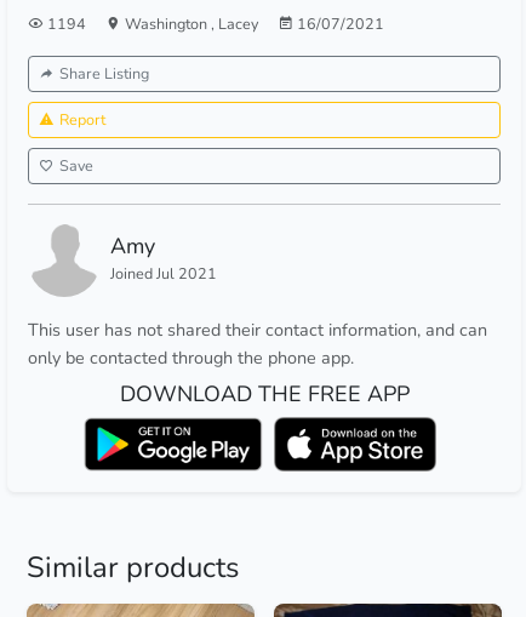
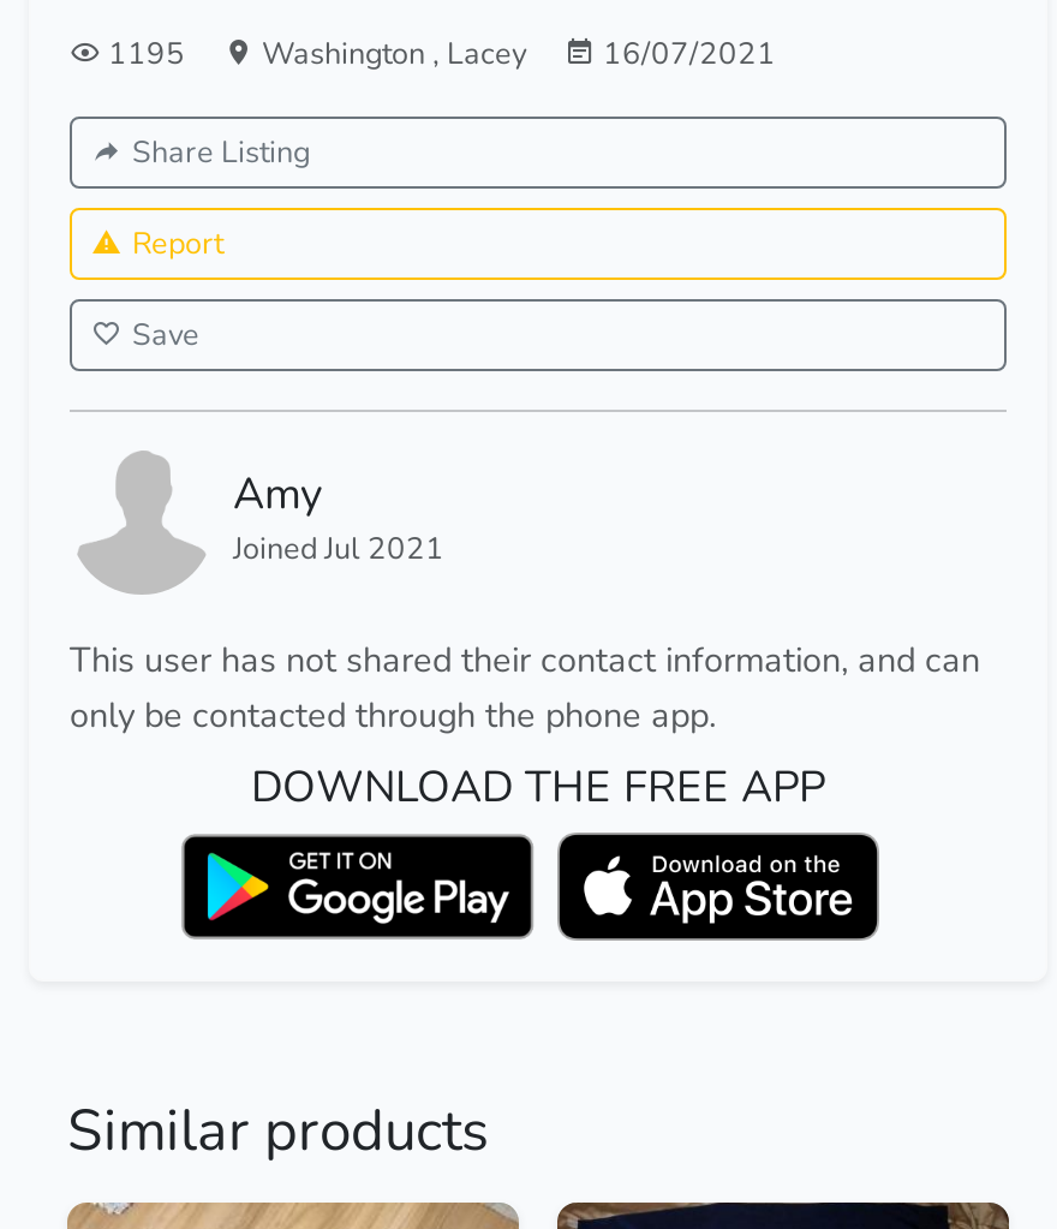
[44,14,384,34] 1194 Washington, Lacey 16/07/2021 -> [101,33,776,74] 1195 Washington, Lacey 16/07/2021

